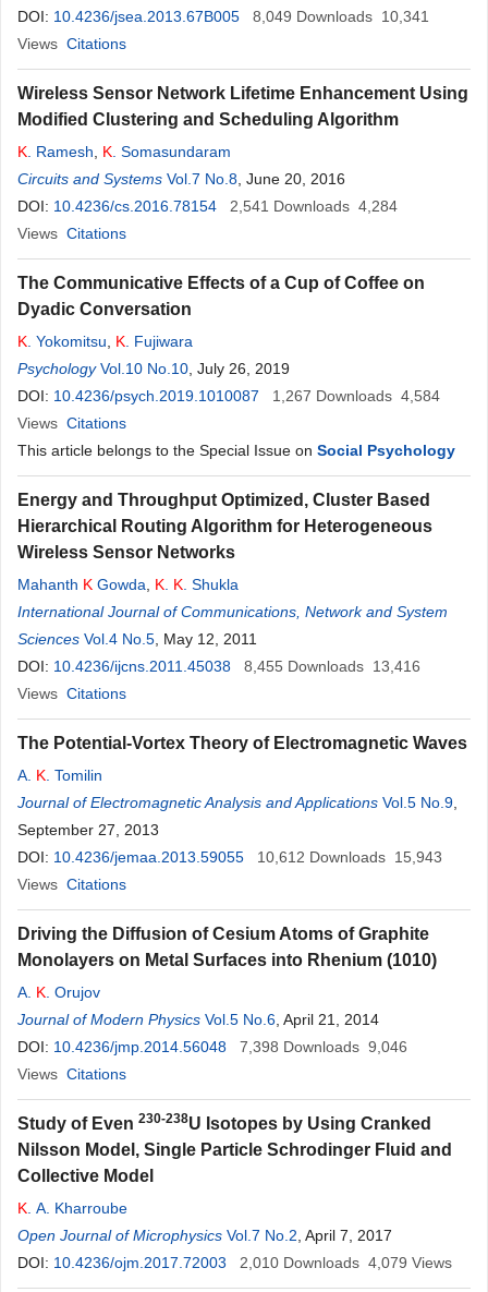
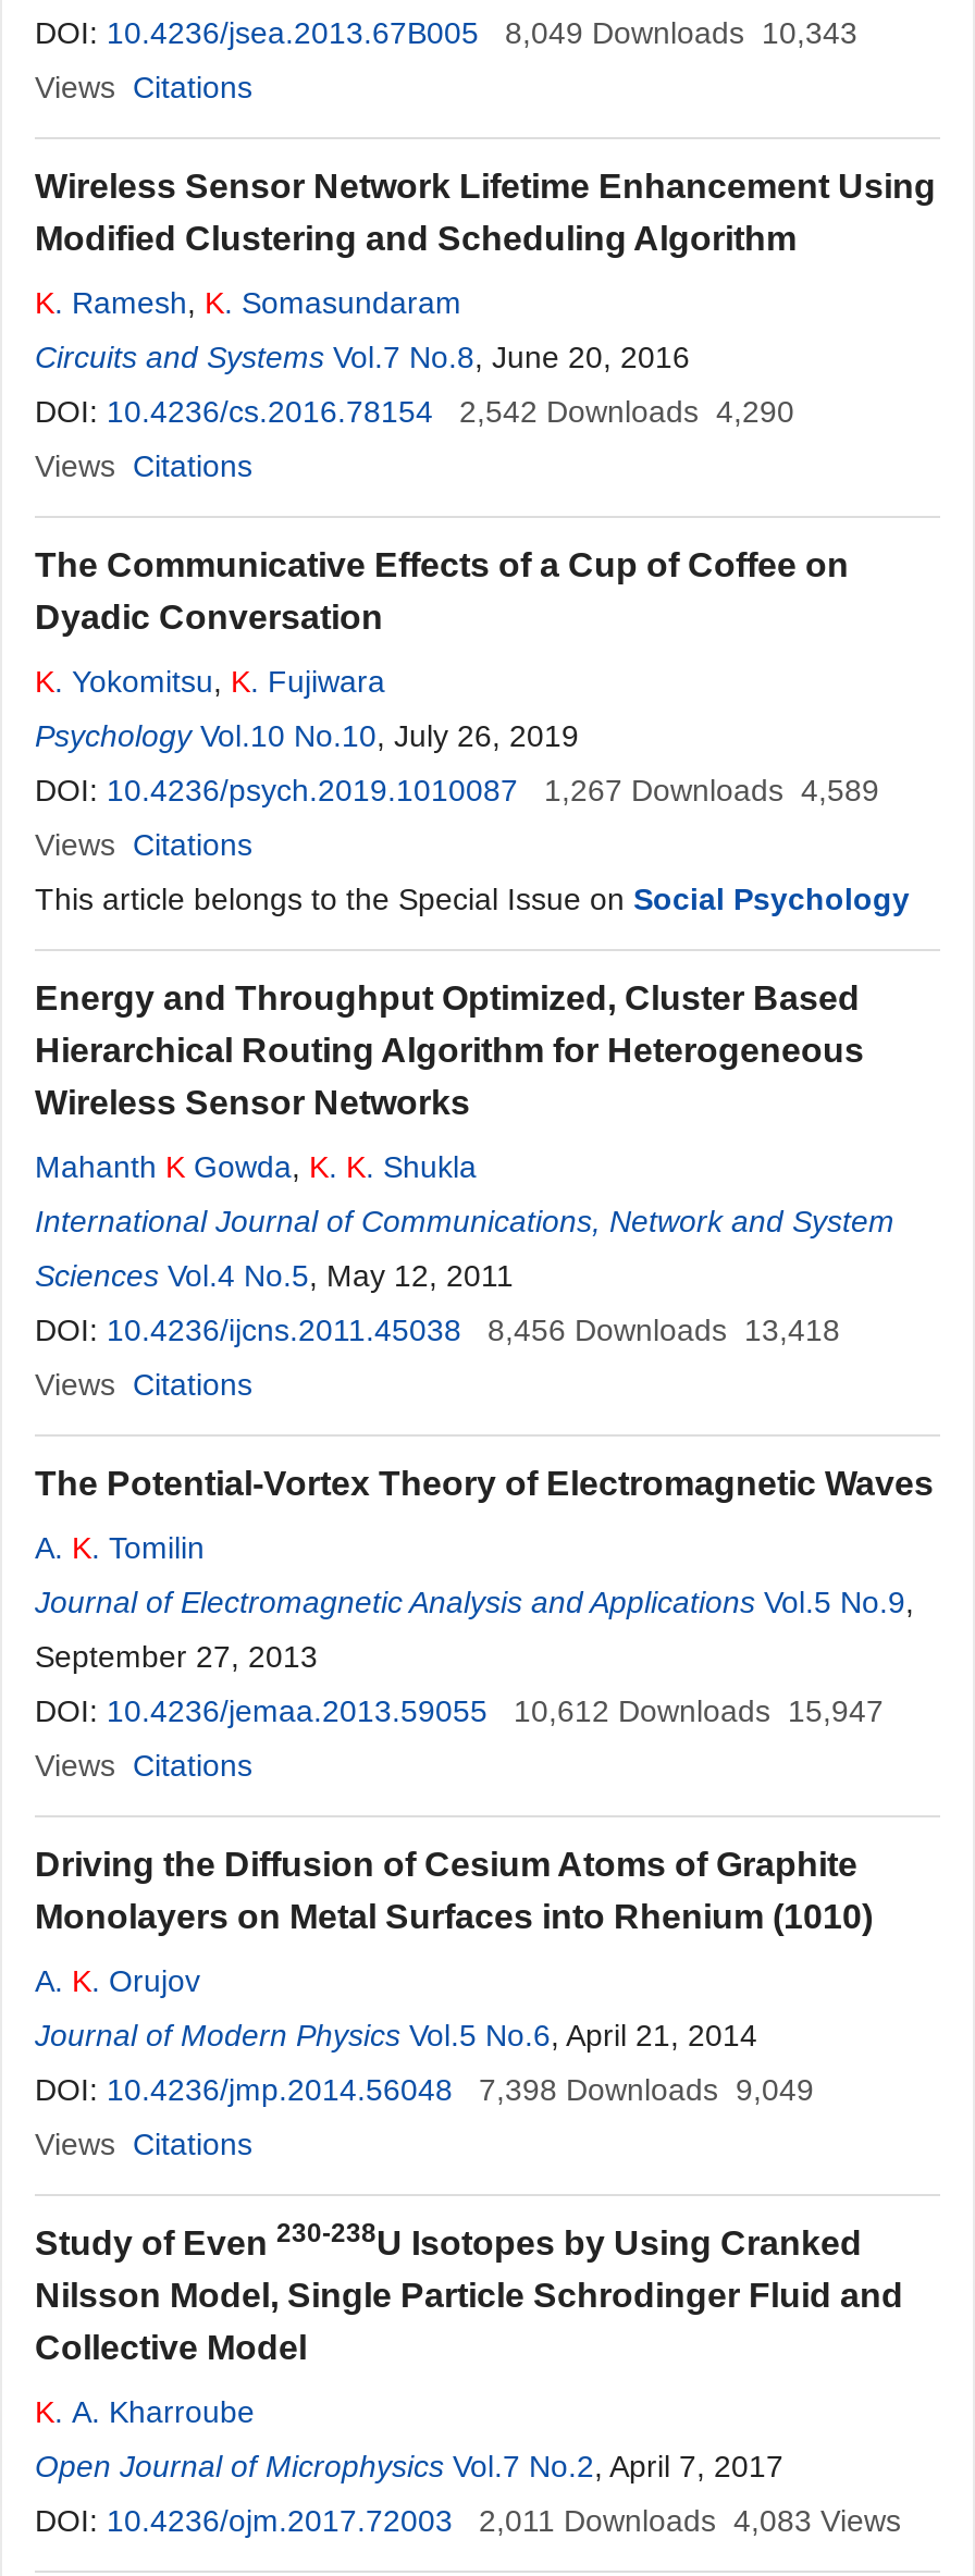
[17,8,429,25] DOI: 10.4236/jsea.2013.67B005 8,049 Downloads 10,341 -> [35,15,857,50] DOI: 10.4236/jsea.2013.67B005 8,049 Downloads 10,343
[17,197,398,215] DOI: 10.4236/cs.2016.78154 2,541 Downloads 4,284 -> [35,394,794,429] DOI: 10.4236/cs.2016.78154 2,542 Downloads 4,290
[17,387,440,404] DOI: 10.4236/psych.2019.1010087 1,267 Downloads 4,584 -> [35,773,879,808] DOI: 10.4236/psych.2019.1010087 1,267 Downloads 4,589
[17,657,420,675] DOI: 10.4236/ijcns.2011.45038 8,455 Downloads 13,416 -> [35,1312,840,1347] DOI: 10.4236/ijcns.2011.45038 8,456 Downloads 13,418
[17,848,442,866] DOI: 10.4236/jemaa.2013.59055 10,612 Downloads 15,943 -> [35,1693,884,1728] DOI: 10.4236/jemaa.2013.59055 10,612 Downloads 15,947
[17,1038,407,1055] DOI: 10.4236/jmp.2014.56048 7,398 Downloads 9,046 -> [35,2072,814,2107] DOI: 10.4236/jmp.2014.56048 7,398 Downloads 9,049
[240,1254,452,1271] 2,010 Downloads 4,079 Views -> [479,2503,901,2538] 2,011 Downloads 4,083 Views

